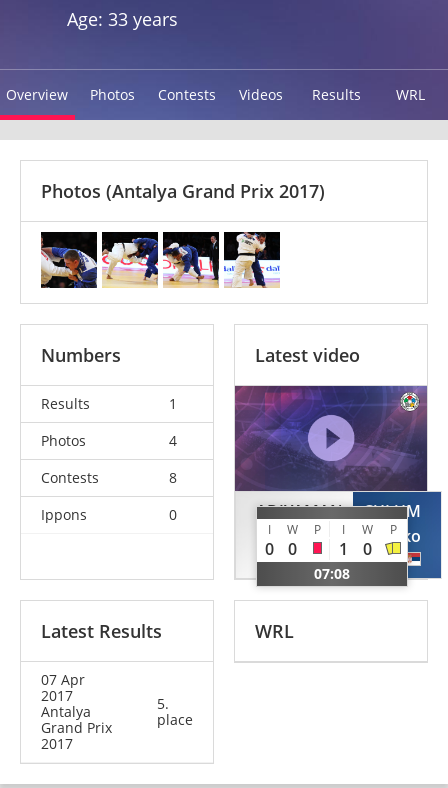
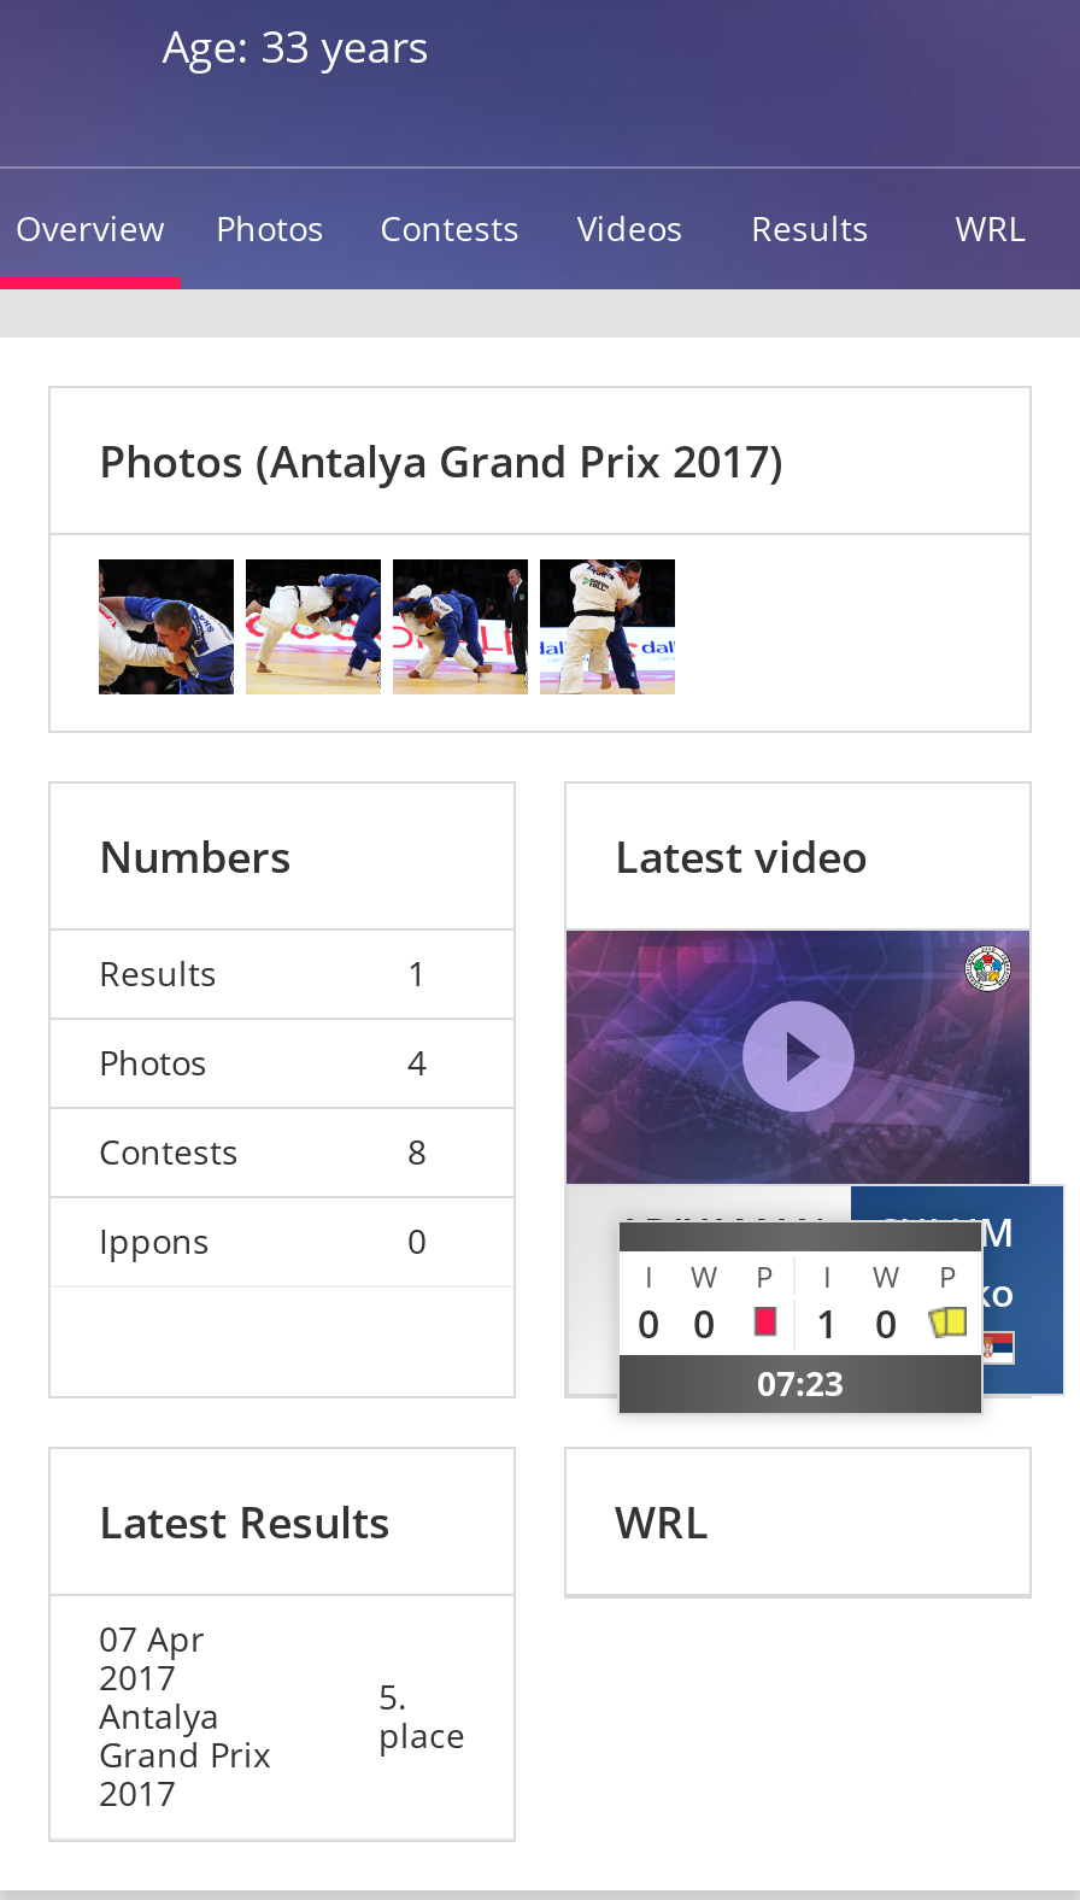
[314,564,350,583] 07:08 -> [757,1361,844,1407] 07:23

